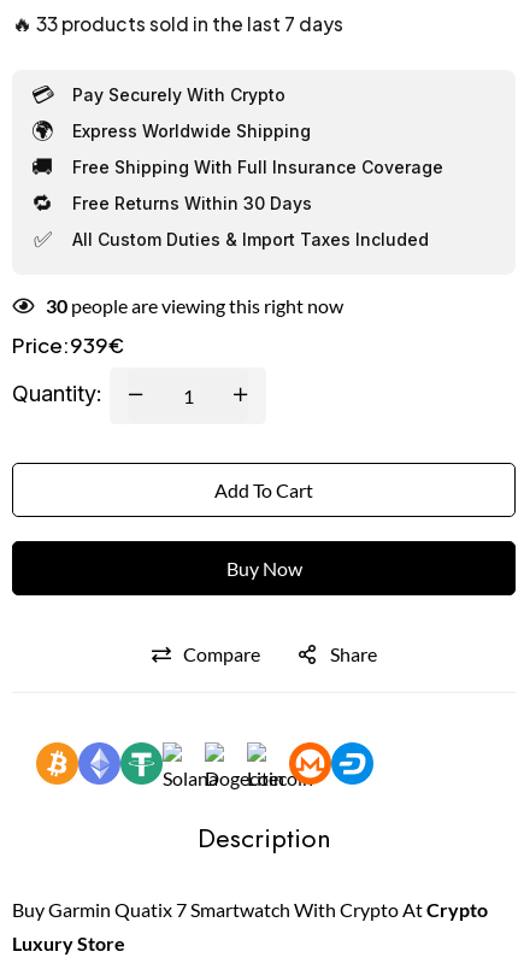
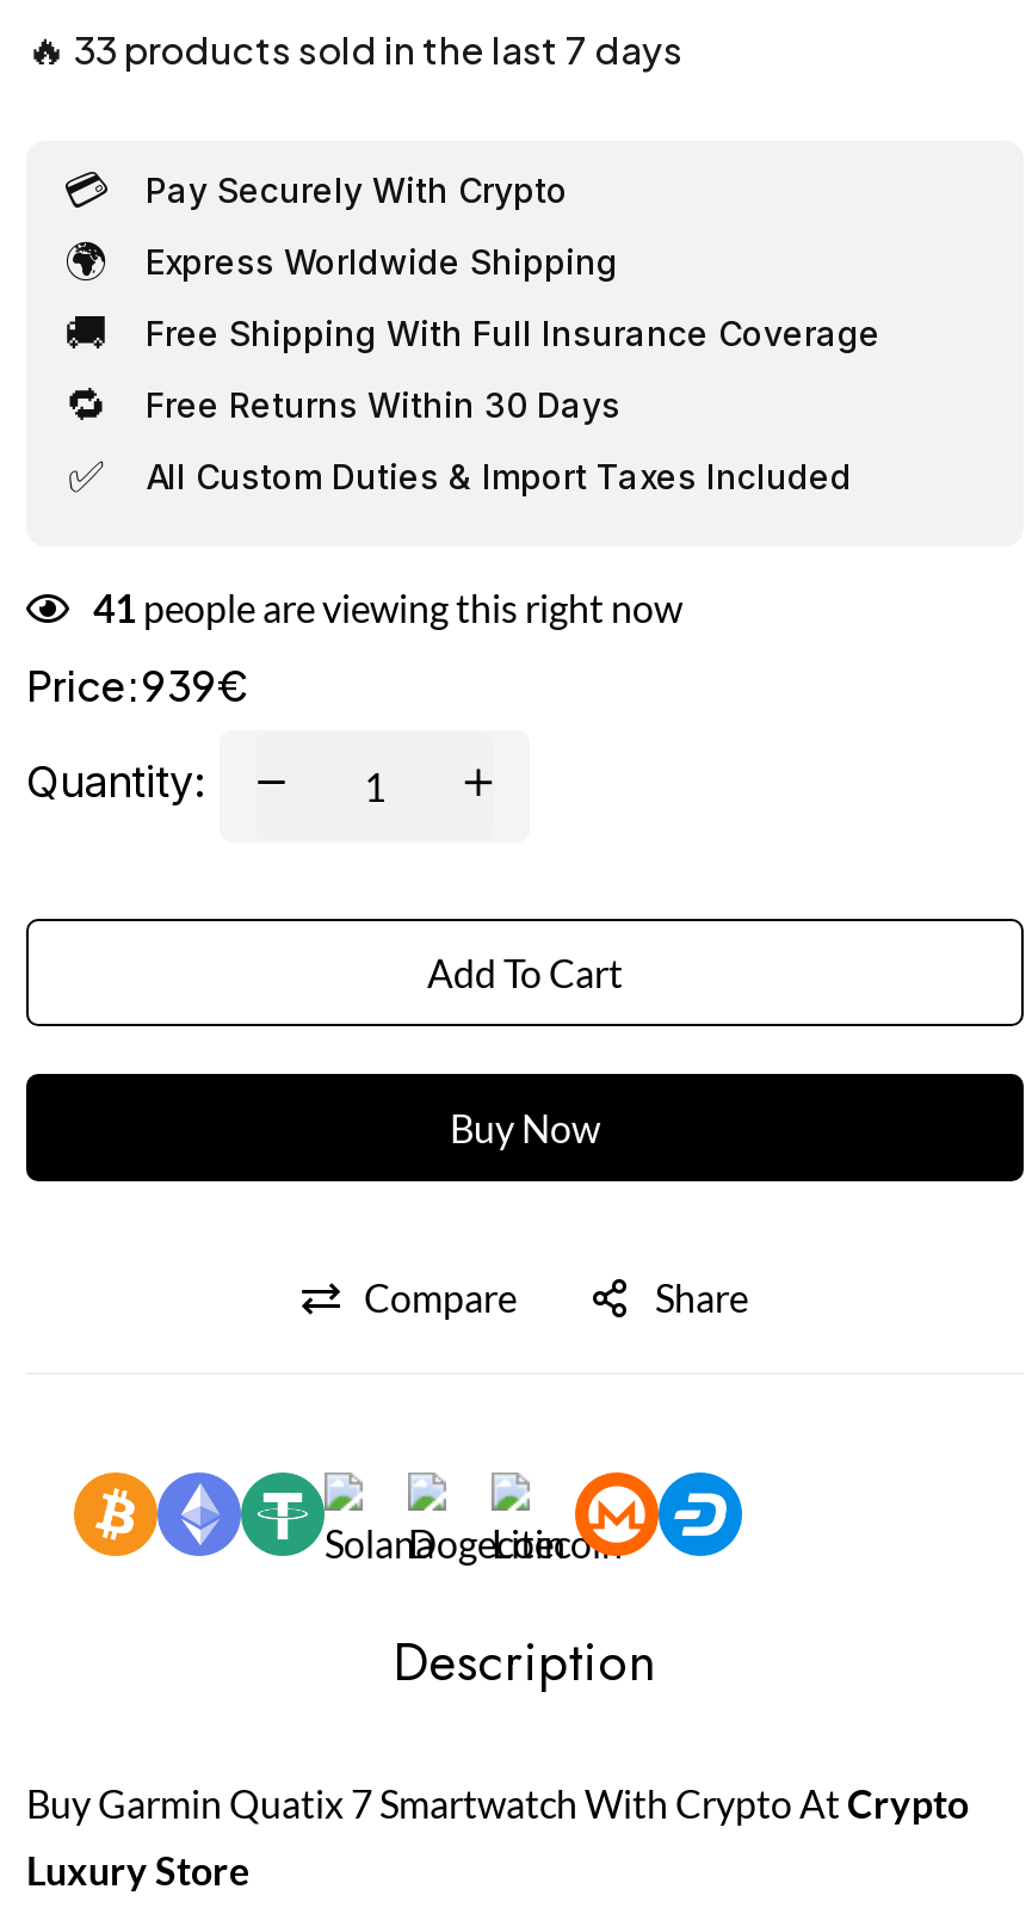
[46,294,343,316] 30 people are viewing this right now -> [93,584,682,629] 41 people are viewing this right now

